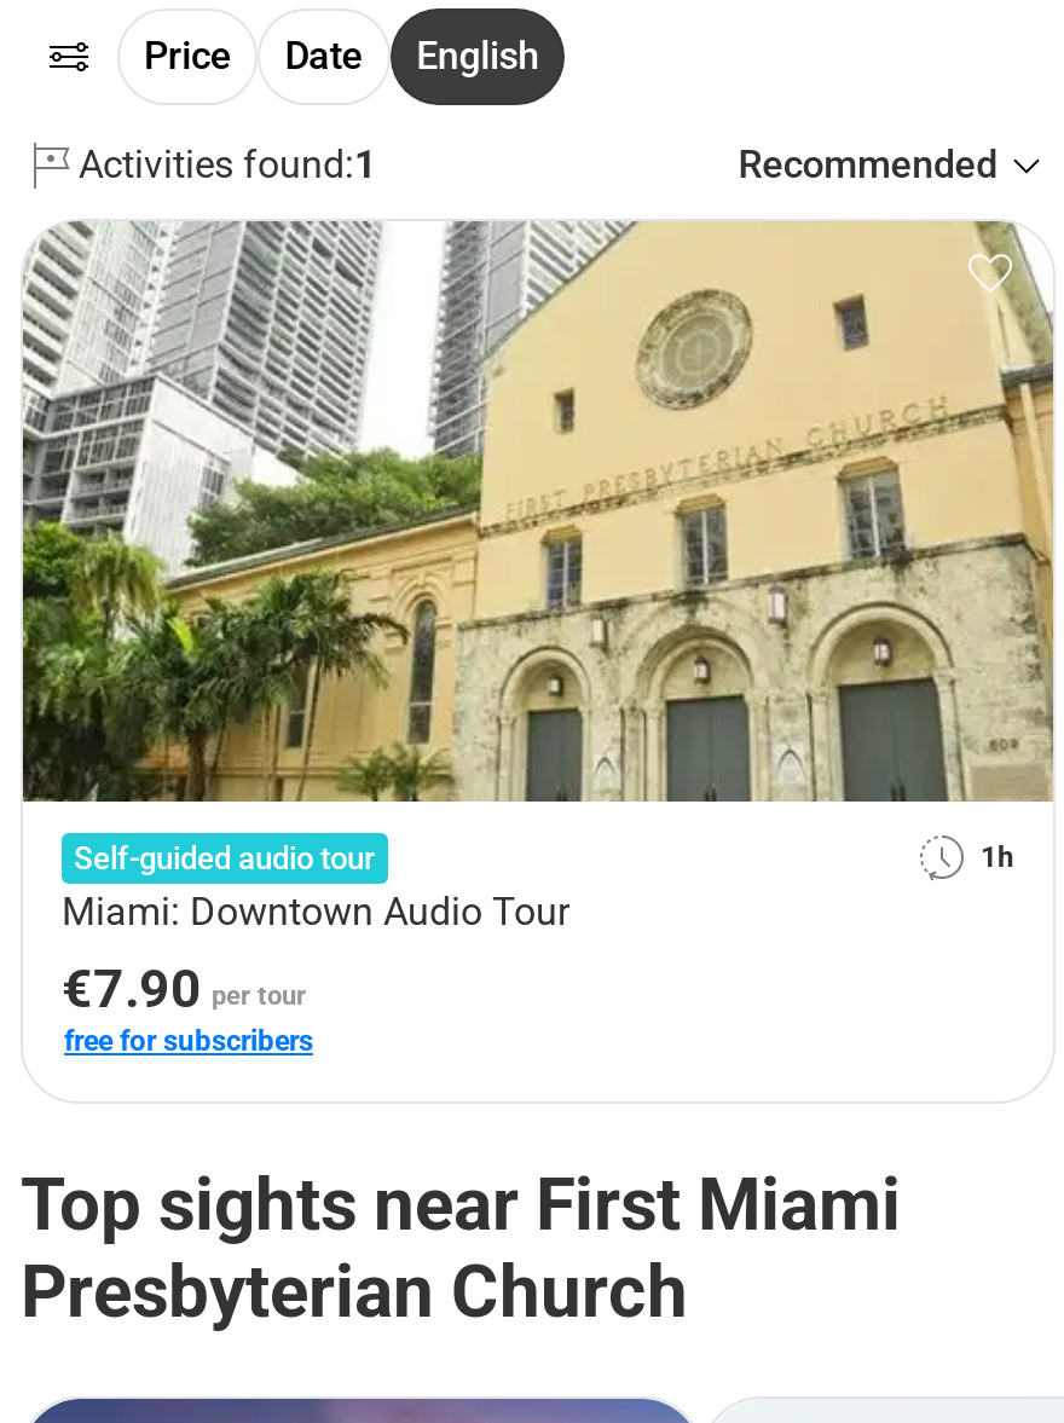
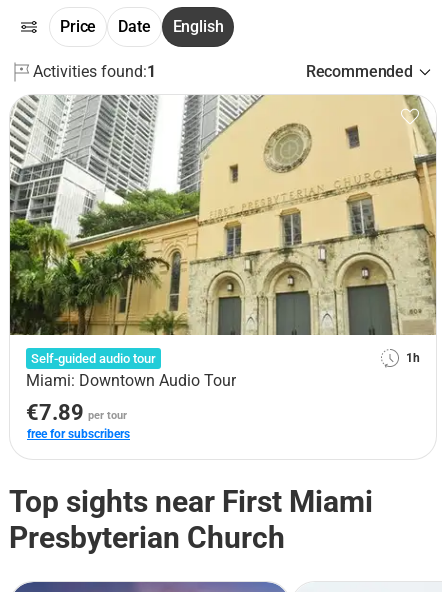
[62,959,306,1019] €7.90 per tour -> [26,400,127,425] €7.89 per tour

